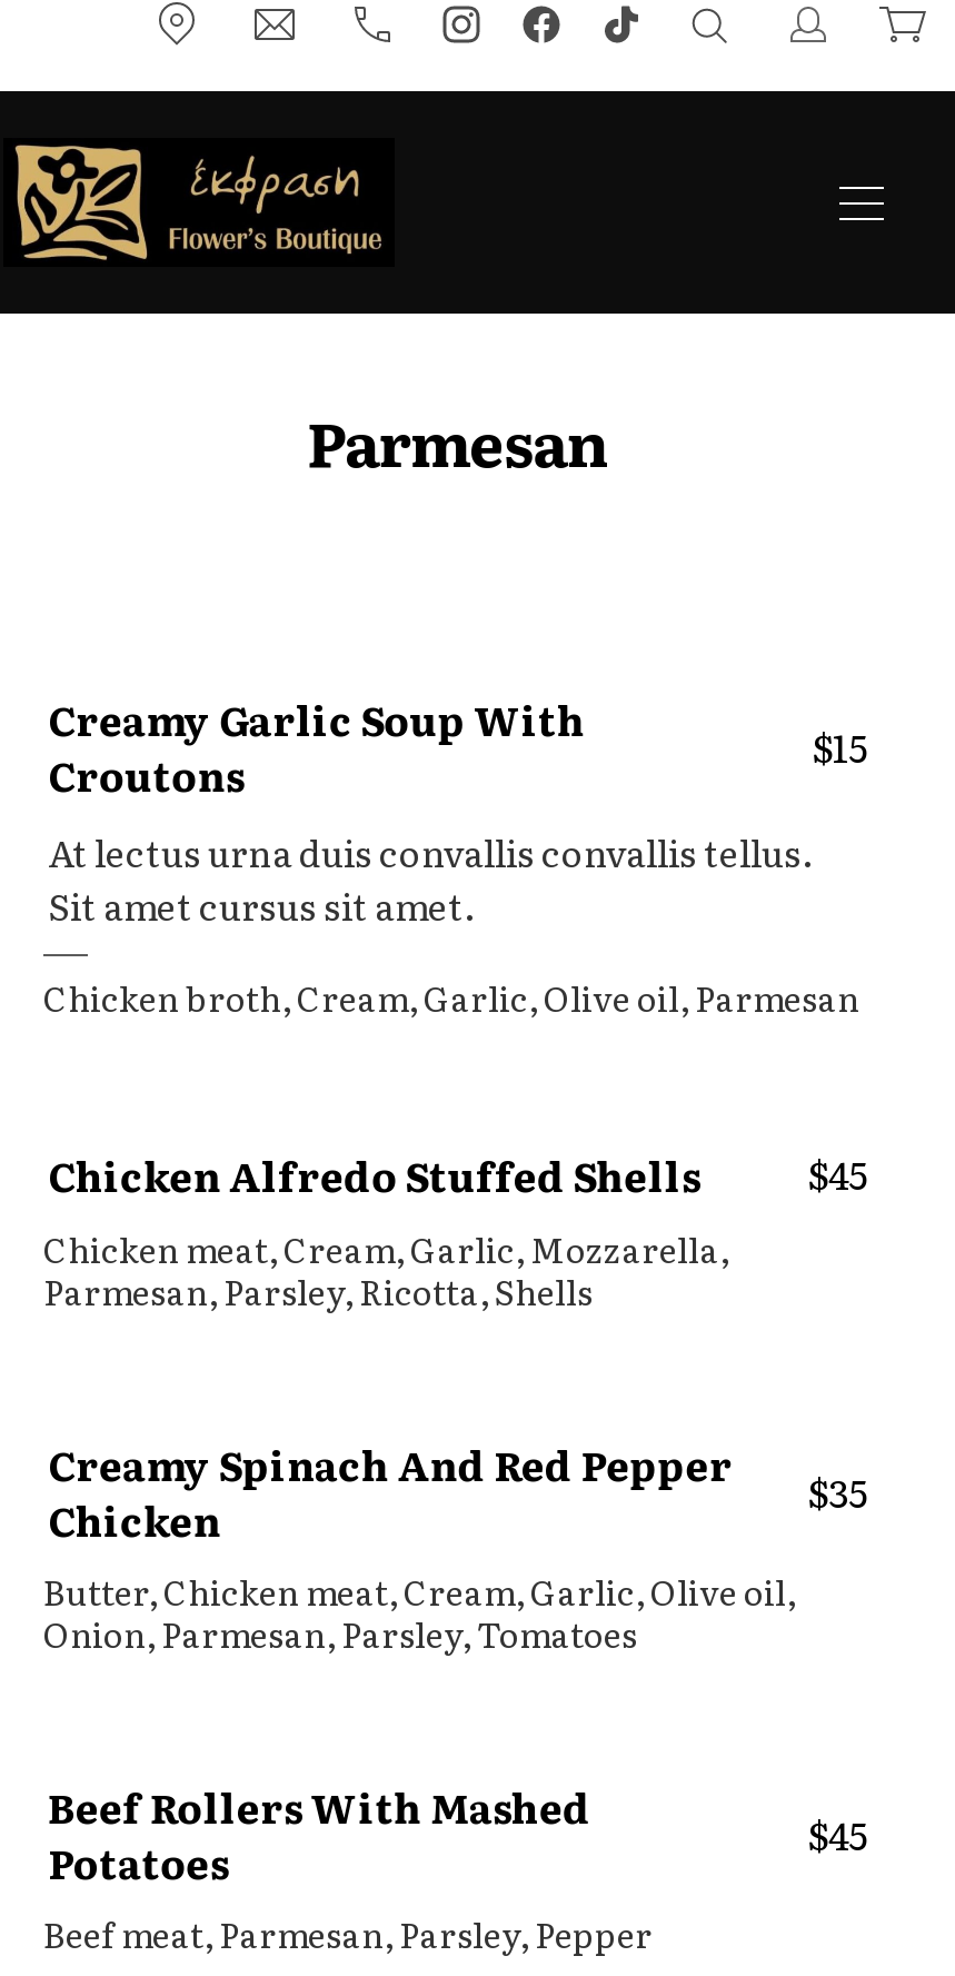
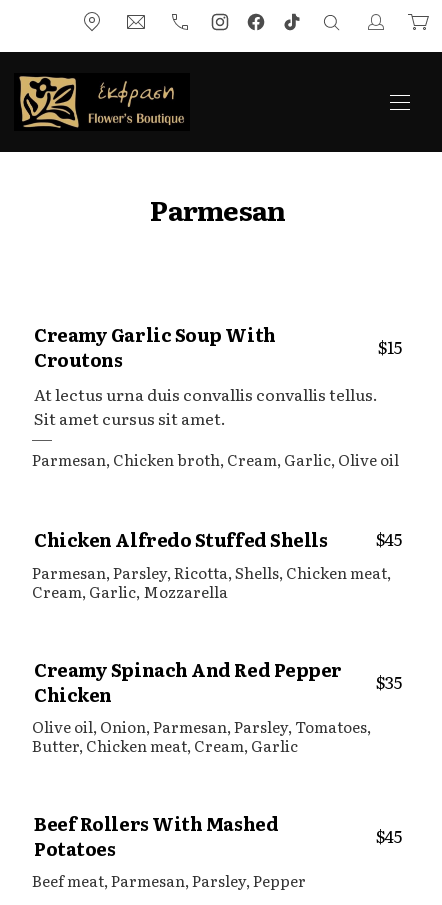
[43,972,859,1023] Chicken broth,Cream,Garlic,Olive oil, Parmesan -> [32,448,399,471] Parmesan,Chicken broth,Cream,Garlic, Olive oil
[43,1223,728,1317] Chicken meat,Cream,Garlic, Mozzarella, | Parmesan, Parsley, Ricotta,Shells -> [32,561,391,603] Parmesan, Parsley, Ricotta, Shells, Chicken meat, | Cream, Garlic, Mozzarella
[43,1566,795,1659] Butter,Chicken meat,Cream,Garlic,Olive oil, | Onion,Parmesan, Parsley,Tomatoes -> [32,715,371,757] Olive oil,Onion,Parmesan,Parsley,Tomatoes, | Butter,Chicken meat, Cream,Garlic

